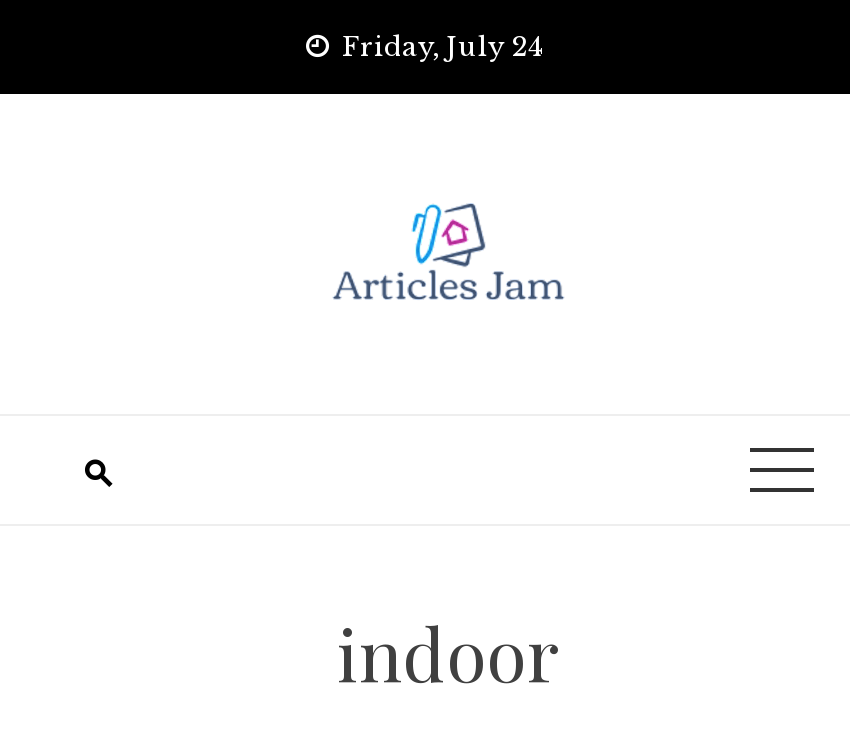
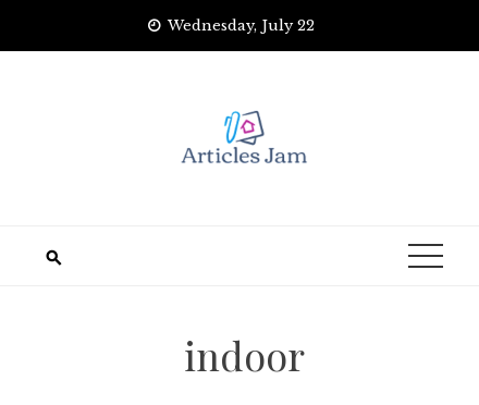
[342,30,542,64] Friday, July 24 -> [167,16,314,35] Wednesday, July 22

